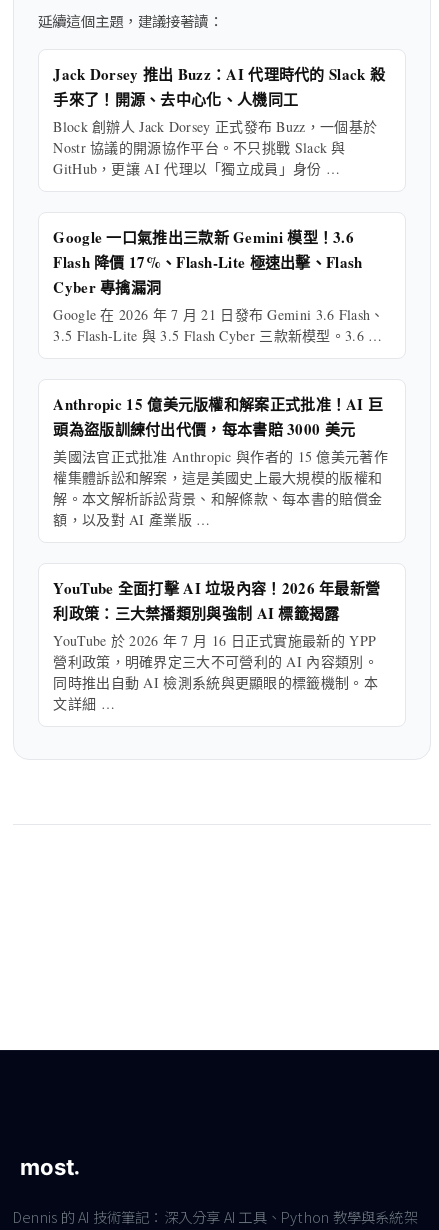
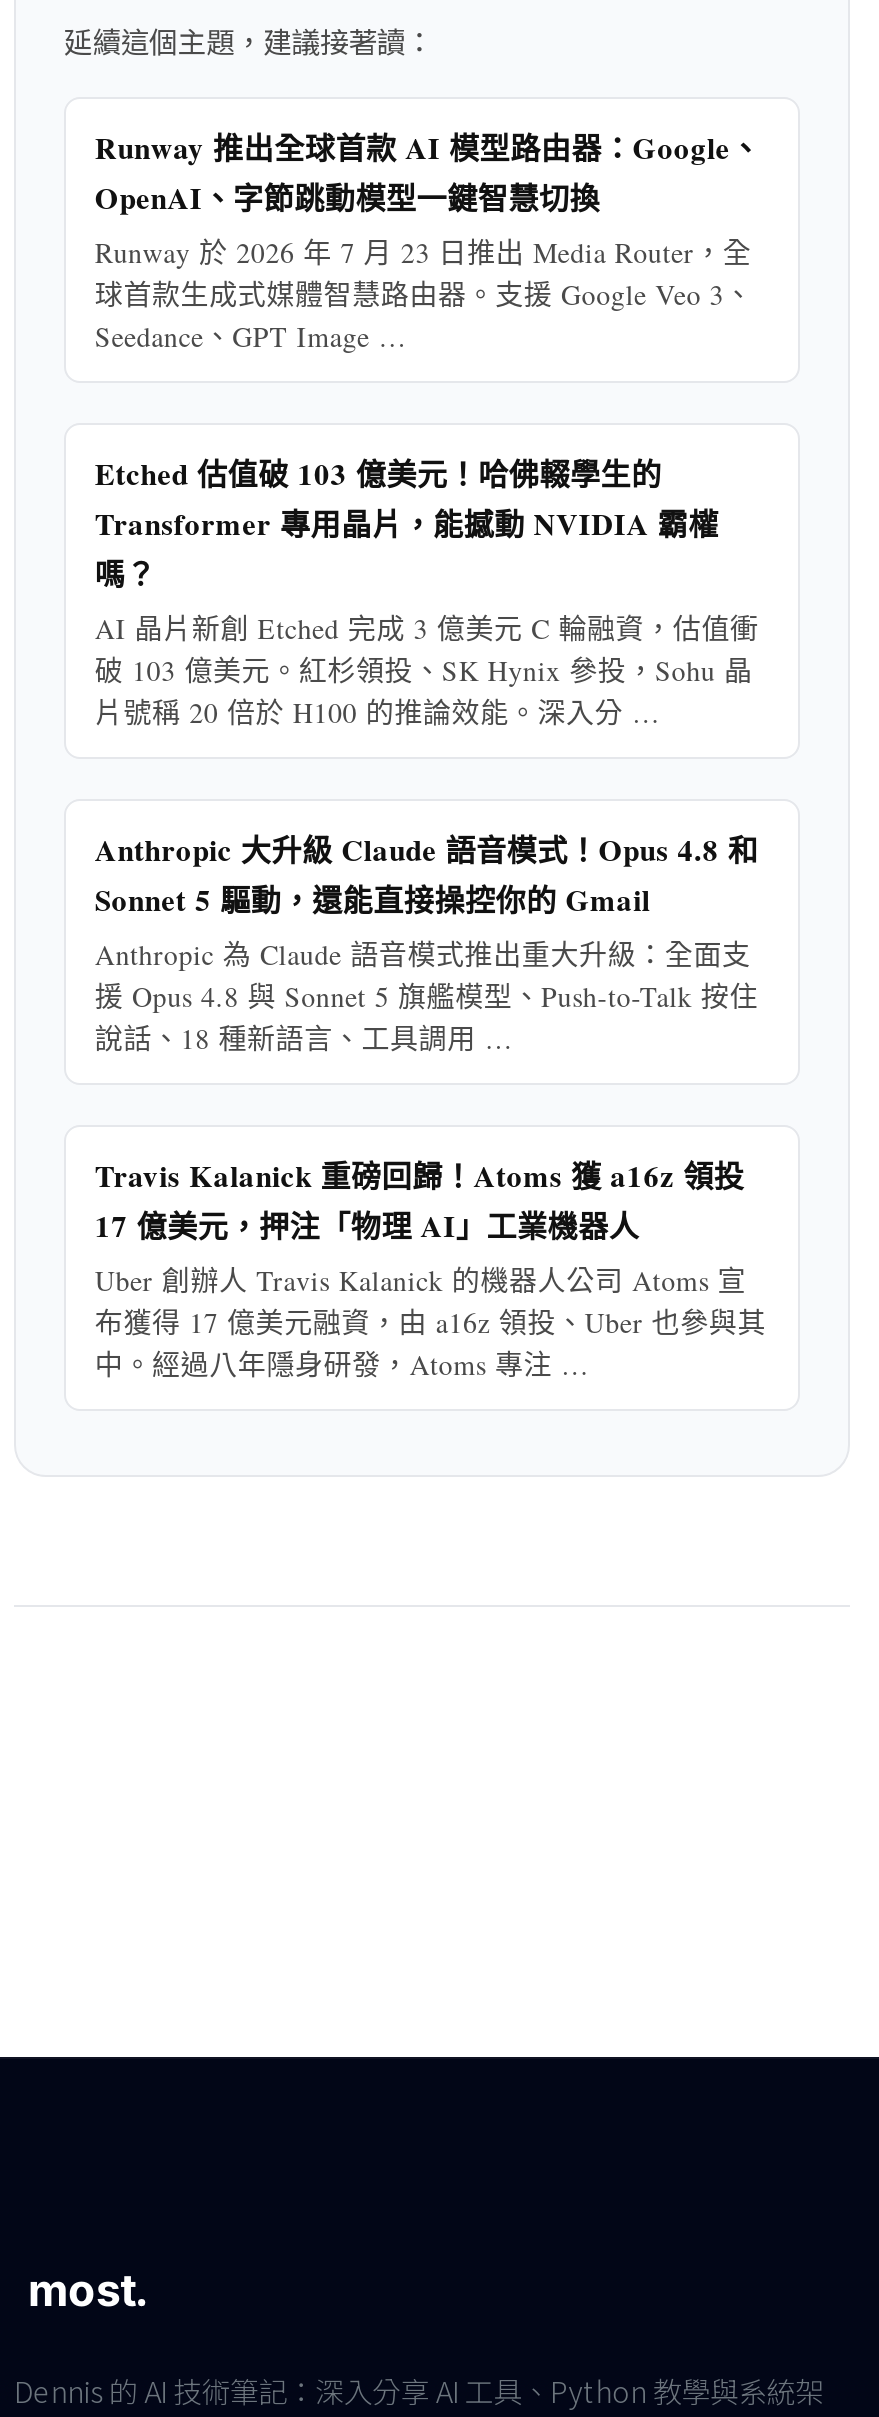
[53,63,385,178] Jack Dorsey 推出 Buzz：AI 代理時代的 Slack 殺 | 手來了！開源、去中心化、人機同工 | Block 創辦人 Jack Dorsey 正式發布 Buzz，一個基於 | Nostr 協議的開源協作平台。不只挑戰 Slack 與 | GitHub，更讓 AI 代理以「獨立成員」身份 … -> [95,126,761,356] Runway 推出全球首款 AI 模型路由器：Google、 | OpenAI、字節跳動模型一鍵智慧切換 | Runway 於 2026 年 7 月 23 日推出 Media Router，全 | 球首款生成式媒體智慧路由器。支援 Google Veo 3、 | Seedance、GPT Image …
[53,226,385,345] Google 一口氣推出三款新 Gemini 模型！3.6 | Flash 降價 17%、Flash-Lite 極速出擊、Flash | Cyber 專擒漏洞 | Google 在 2026 年 7 月 21 日發布 Gemini 3.6 Flash、 | 3.5 Flash-Lite 與 3.5 Flash Cyber 三款新模型。3.6 … -> [95,452,759,732] Etched 估值破 103 億美元！哈佛輟學生的 | Transformer 專用晶片，能撼動 NVIDIA 霸權 | 嗎？ | AI 晶片新創 Etched 完成 3 億美元 C 輪融資，估值衝 | 破 103 億美元。紅杉領投、SK Hynix 參投，Sohu 晶 | 片號稱 20 倍於 H100 的推論效能。深入分 …
[53,393,388,529] Anthropic 15 億美元版權和解案正式批准！AI 巨 | 頭為盜版訓練付出代價，每本書賠 3000 美元 | 美國法官正式批准 Anthropic 與作者的 15 億美元著作 | 權集體訴訟和解案，這是美國史上最大規模的版權和 | 解。本文解析訴訟背景、和解條款、每本書的賠償金 | 額，以及對 AI 產業版 … -> [95,828,758,1058] Anthropic 大升級 Claude 語音模式！Opus 4.8 和 | Sonnet 5 驅動，還能直接操控你的 Gmail | Anthropic 為 Claude 語音模式推出重大升級：全面支 | 援 Opus 4.8 與 Sonnet 5 旗艦模型、Push-to-Talk 按住 | 說話、18 種新語言、工具調用 …
[53,577,380,713] YouTube 全面打擊 AI 垃圾內容！2026 年最新營 | 利政策：三大禁播類別與強制 AI 標籤揭露 | YouTube 於 2026 年 7 月 16 日正式實施最新的 YPP | 營利政策，明確界定三大不可營利的 AI 內容類別。 | 同時推出自動 AI 檢測系統與更顯眼的標籤機制。本 | 文詳細 … -> [95,1154,766,1384] Travis Kalanick 重磅回歸！Atoms 獲 a16z 領投 | 17 億美元，押注「物理 AI」工業機器人 | Uber 創辦人 Travis Kalanick 的機器人公司 Atoms 宣 | 布獲得 17 億美元融資，由 a16z 領投、Uber 也參與其 | 中。經過八年隱身研發，Atoms 專注 …

